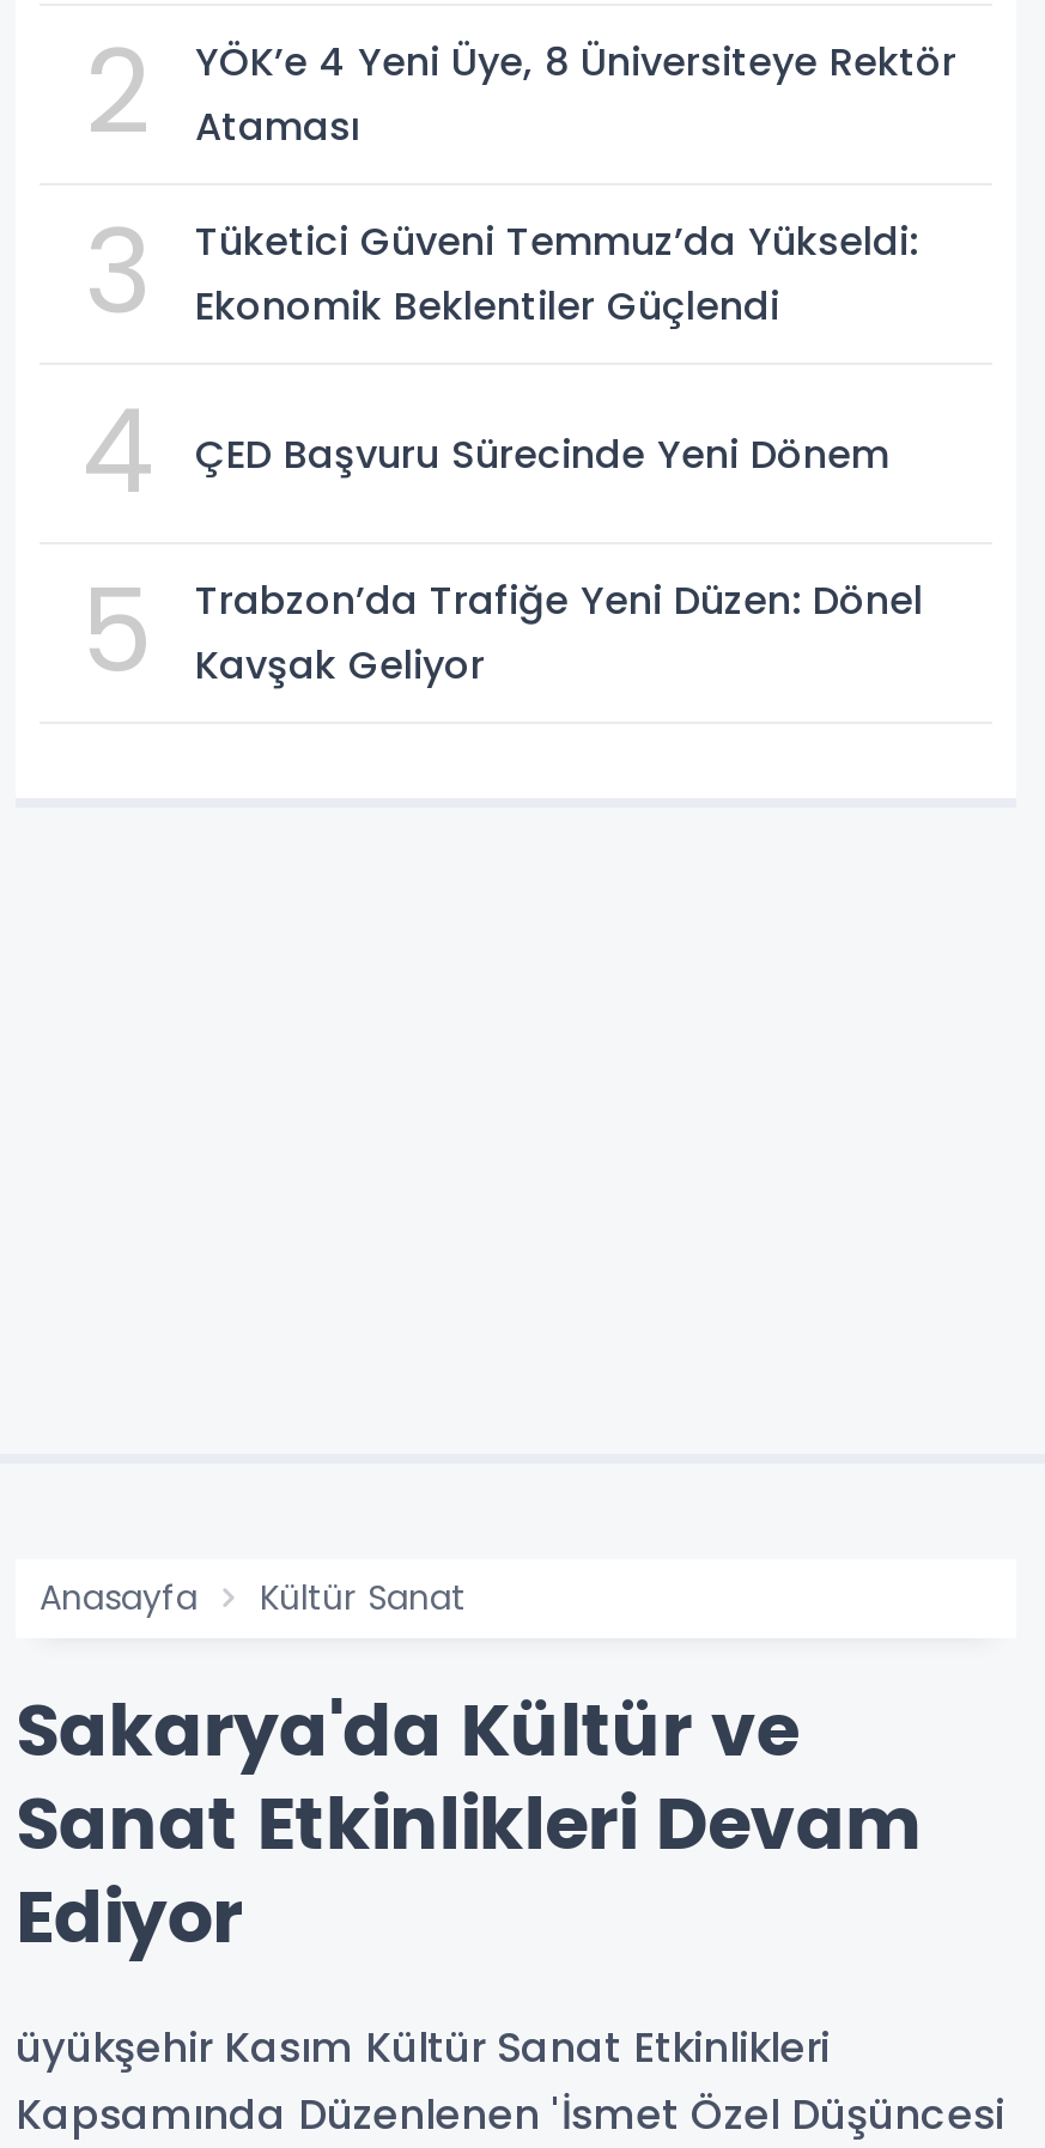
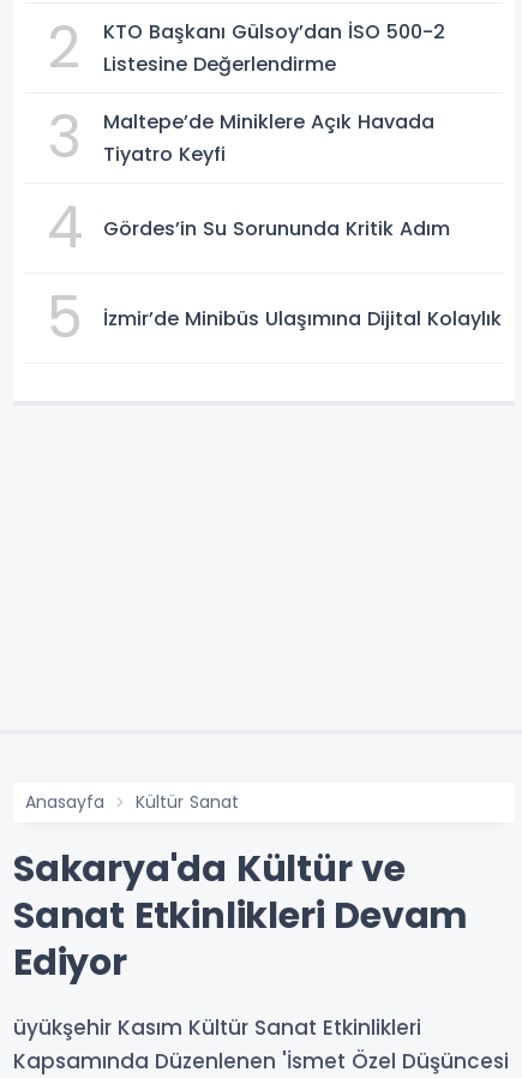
[195,35,956,154] YÖK’e 4 Yeni Üye, 8 Üniversiteye Rektör | Ataması -> [103,18,445,78] KTO Başkanı Gülsoy’dan İSO 500-2 | Listesine Değerlendirme
[195,214,918,334] Tüketici Güveni Temmuz’da Yükseldi: | Ekonomik Beklentiler Güçlendi -> [103,108,434,168] Maltepe’de Miniklere Açık Havada | Tiyatro Keyfi
[195,426,889,481] ÇED Başvuru Sürecinde Yeni Dönem -> [103,214,450,242] Gördes’in Su Sorununda Kritik Adım
[195,573,923,693] Trabzon’da Trafiğe Yeni Düzen: Dönel | Kavşak Geliyor -> [103,304,502,332] İzmir’de Minibüs Ulaşımına Dijital Kolaylık

